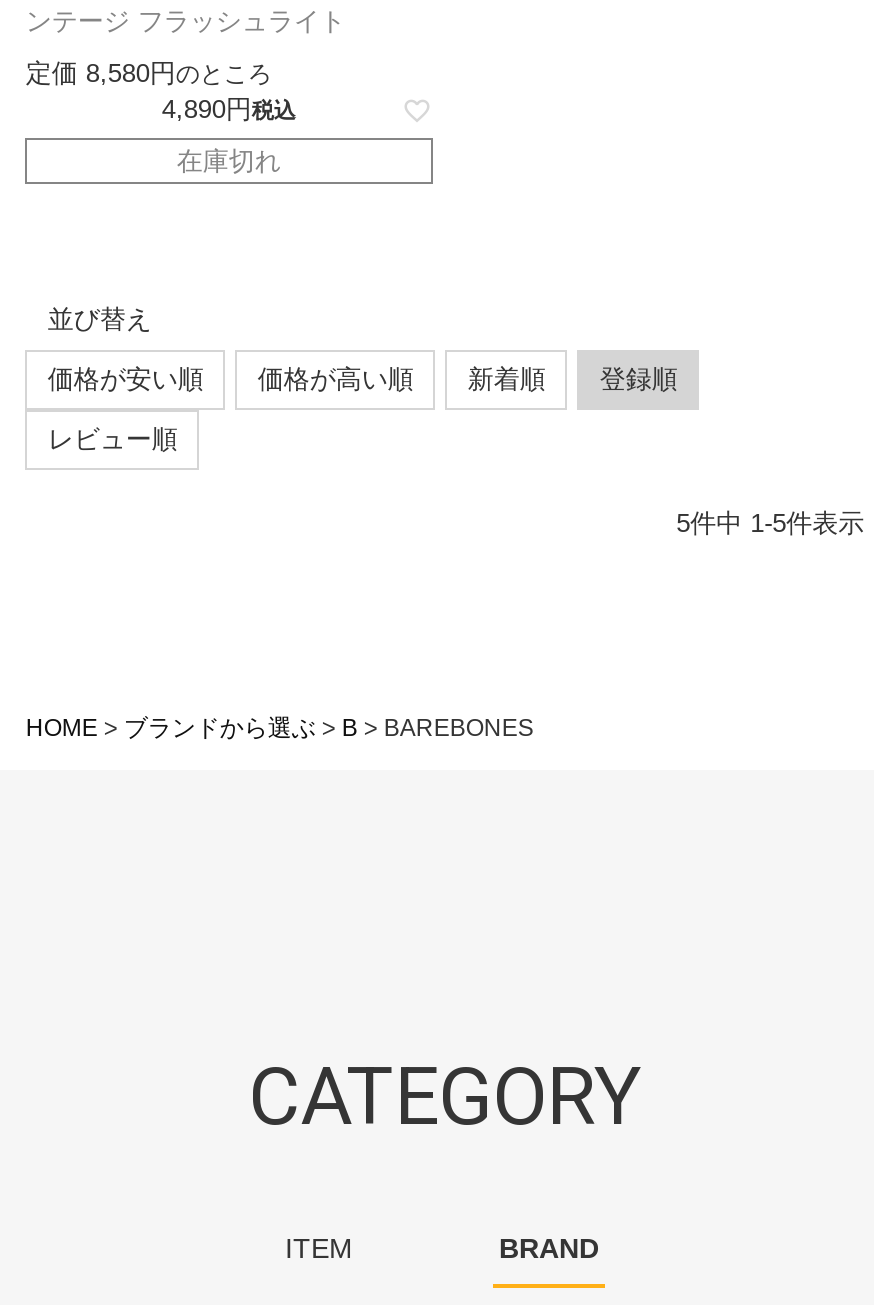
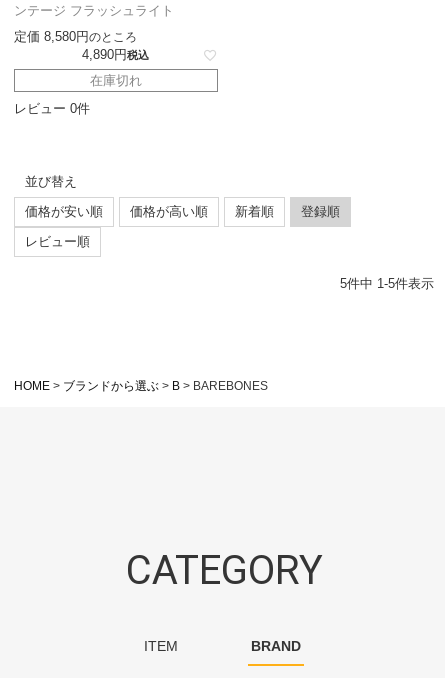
none -> [14,101,90,116] レビュー 0件

